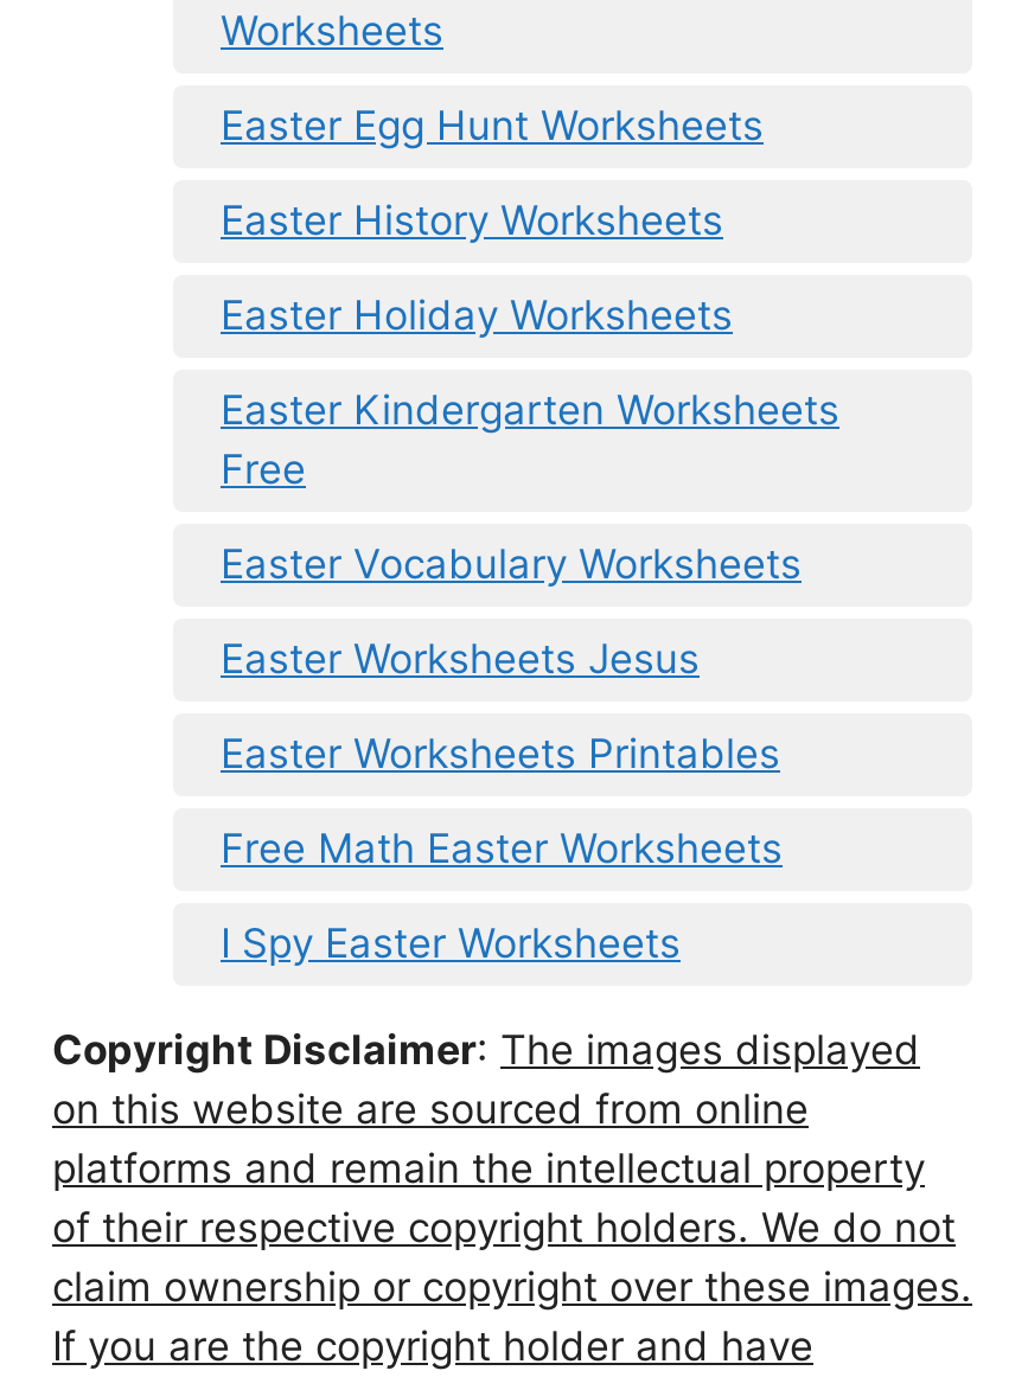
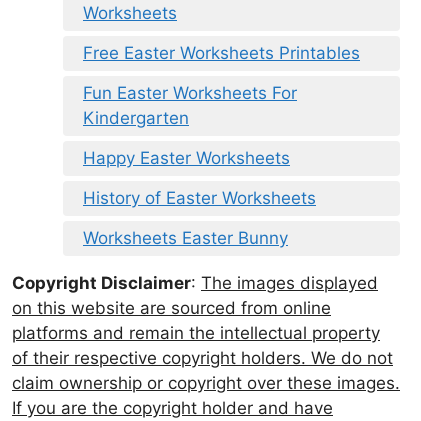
[221,102,839,967] Easter Egg Hunt Worksheets | Easter History Worksheets | Easter Holiday Worksheets | Easter Kindergarten Worksheets | Free | Easter Vocabulary Worksheets | Easter Worksheets Jesus | Easter Worksheets Printables | Free Math Easter Worksheets | I Spy Easter Worksheets -> [83,43,360,248] Free Easter Worksheets Printables | Fun Easter Worksheets For | Kindergarten | Happy Easter Worksheets | History of Easter Worksheets | Worksheets Easter Bunny

